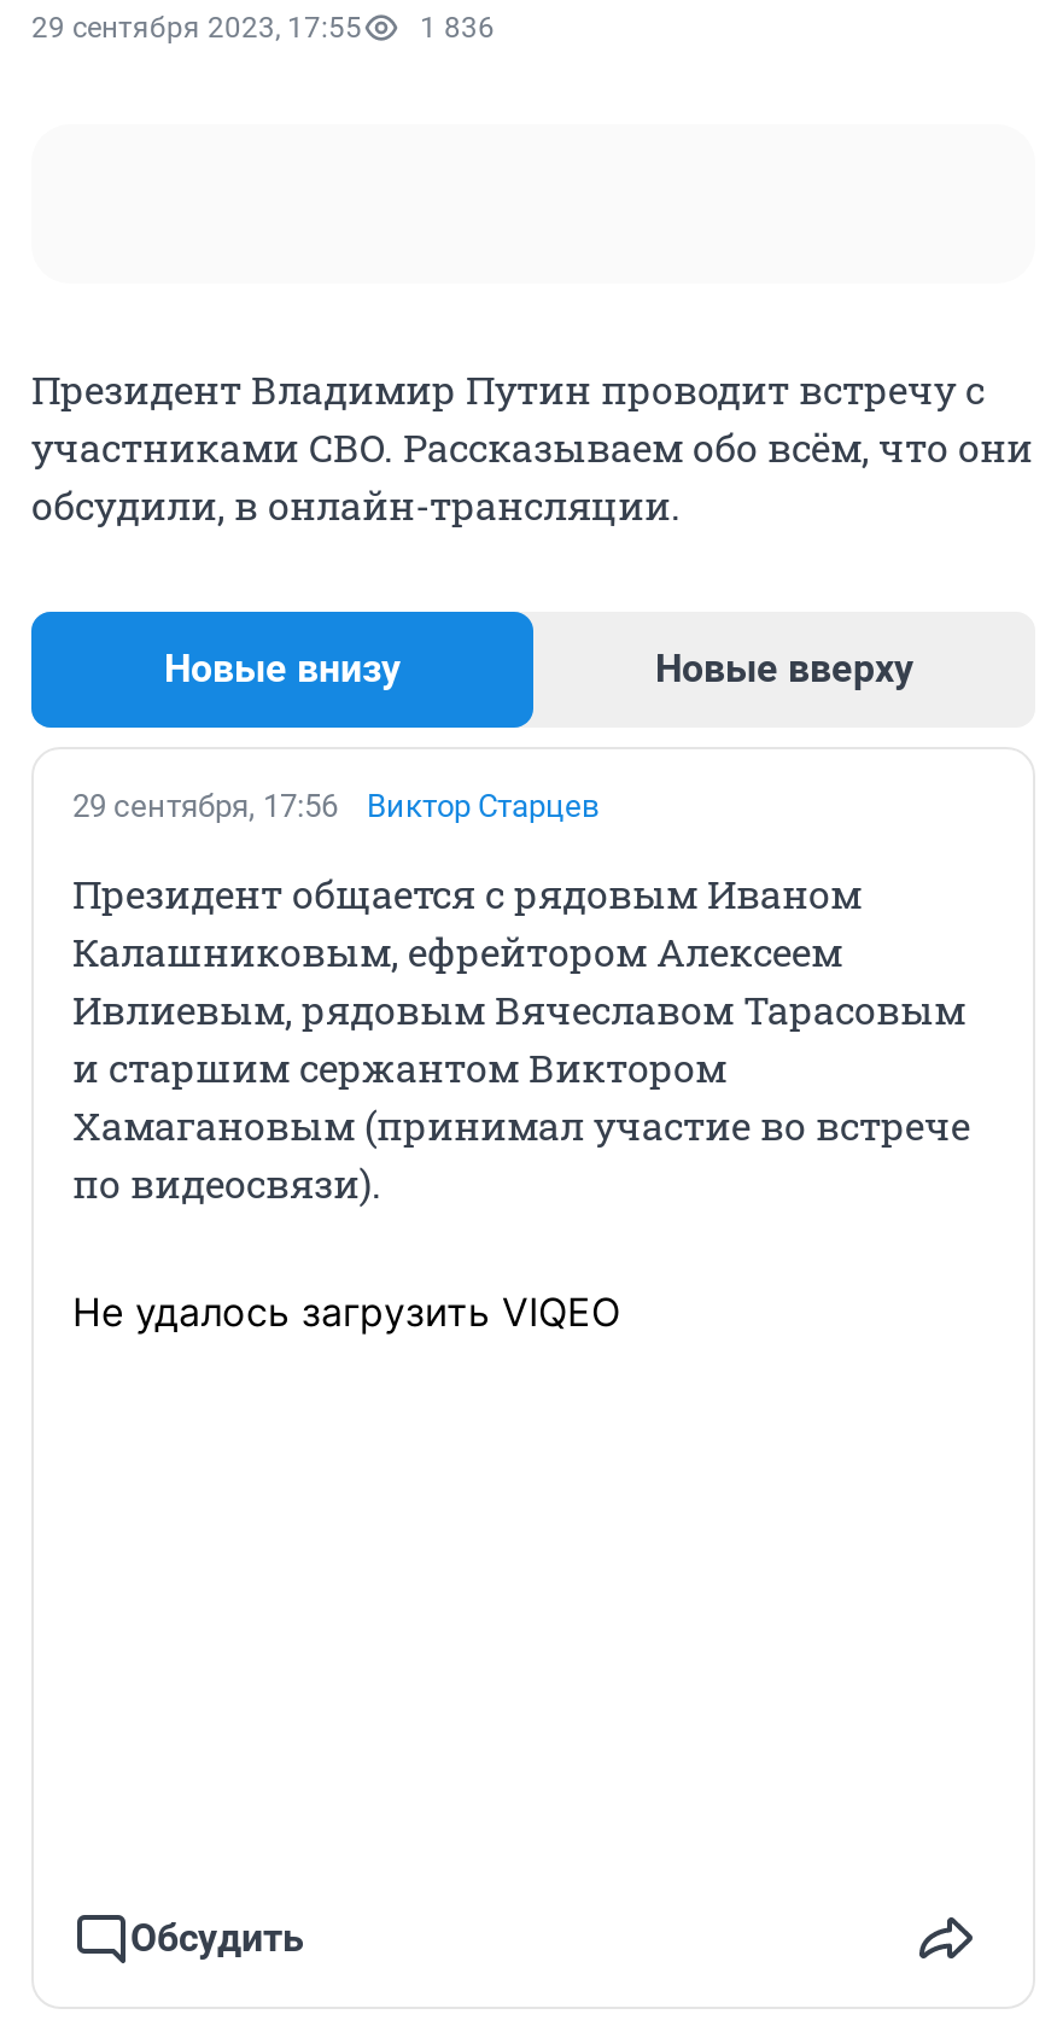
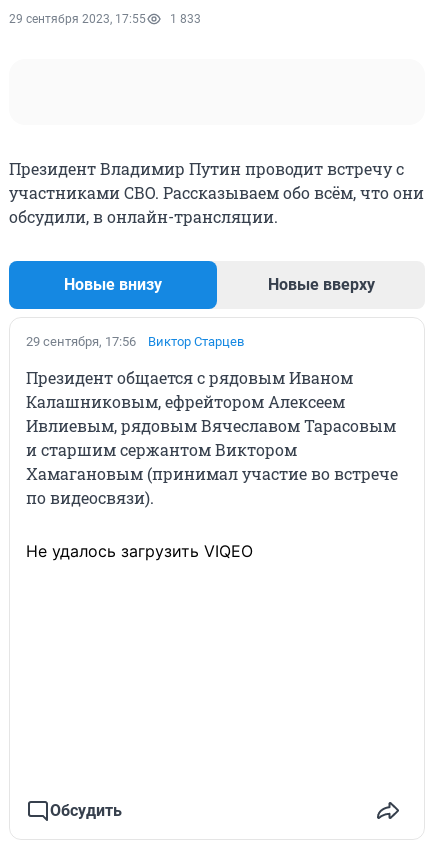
[31,11,495,45] 29 сентября 2023, 17:55 1 836 -> [9,12,201,26] 29 сентября 2023, 17:55 1 833

